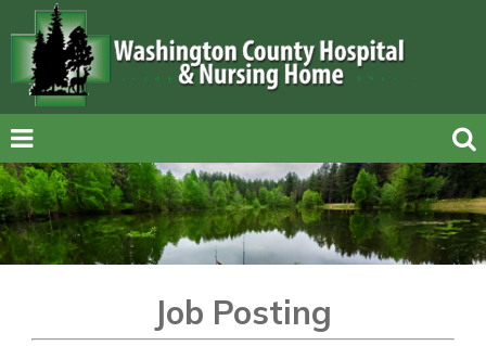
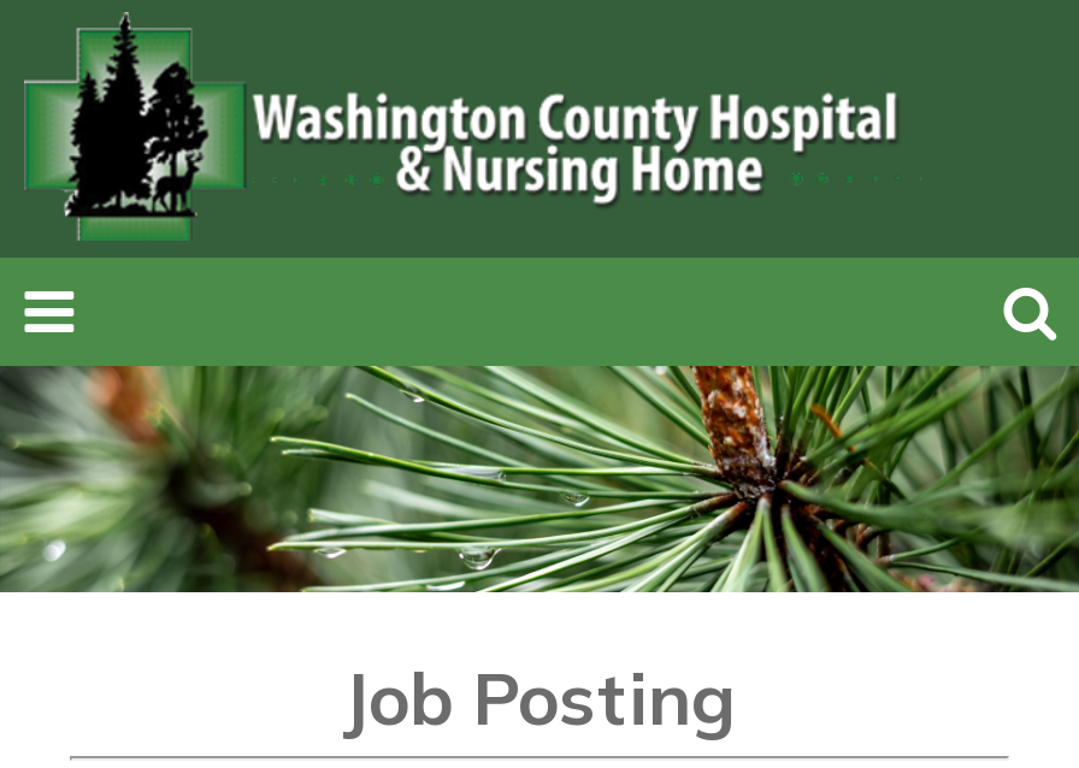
[3,162,483,266] [image] -> [7,364,1072,595] [image]

